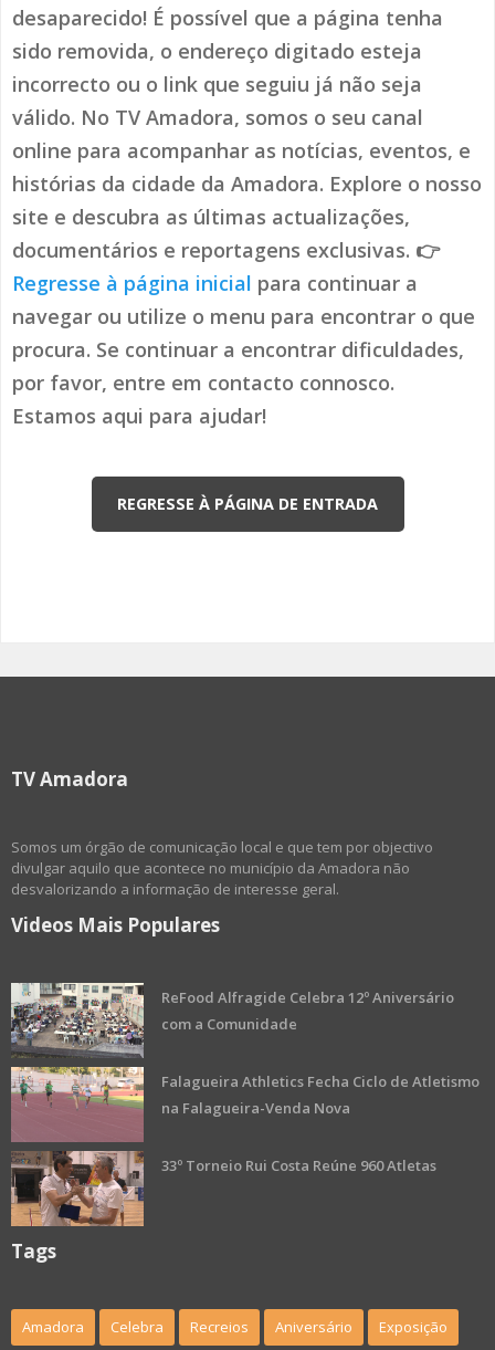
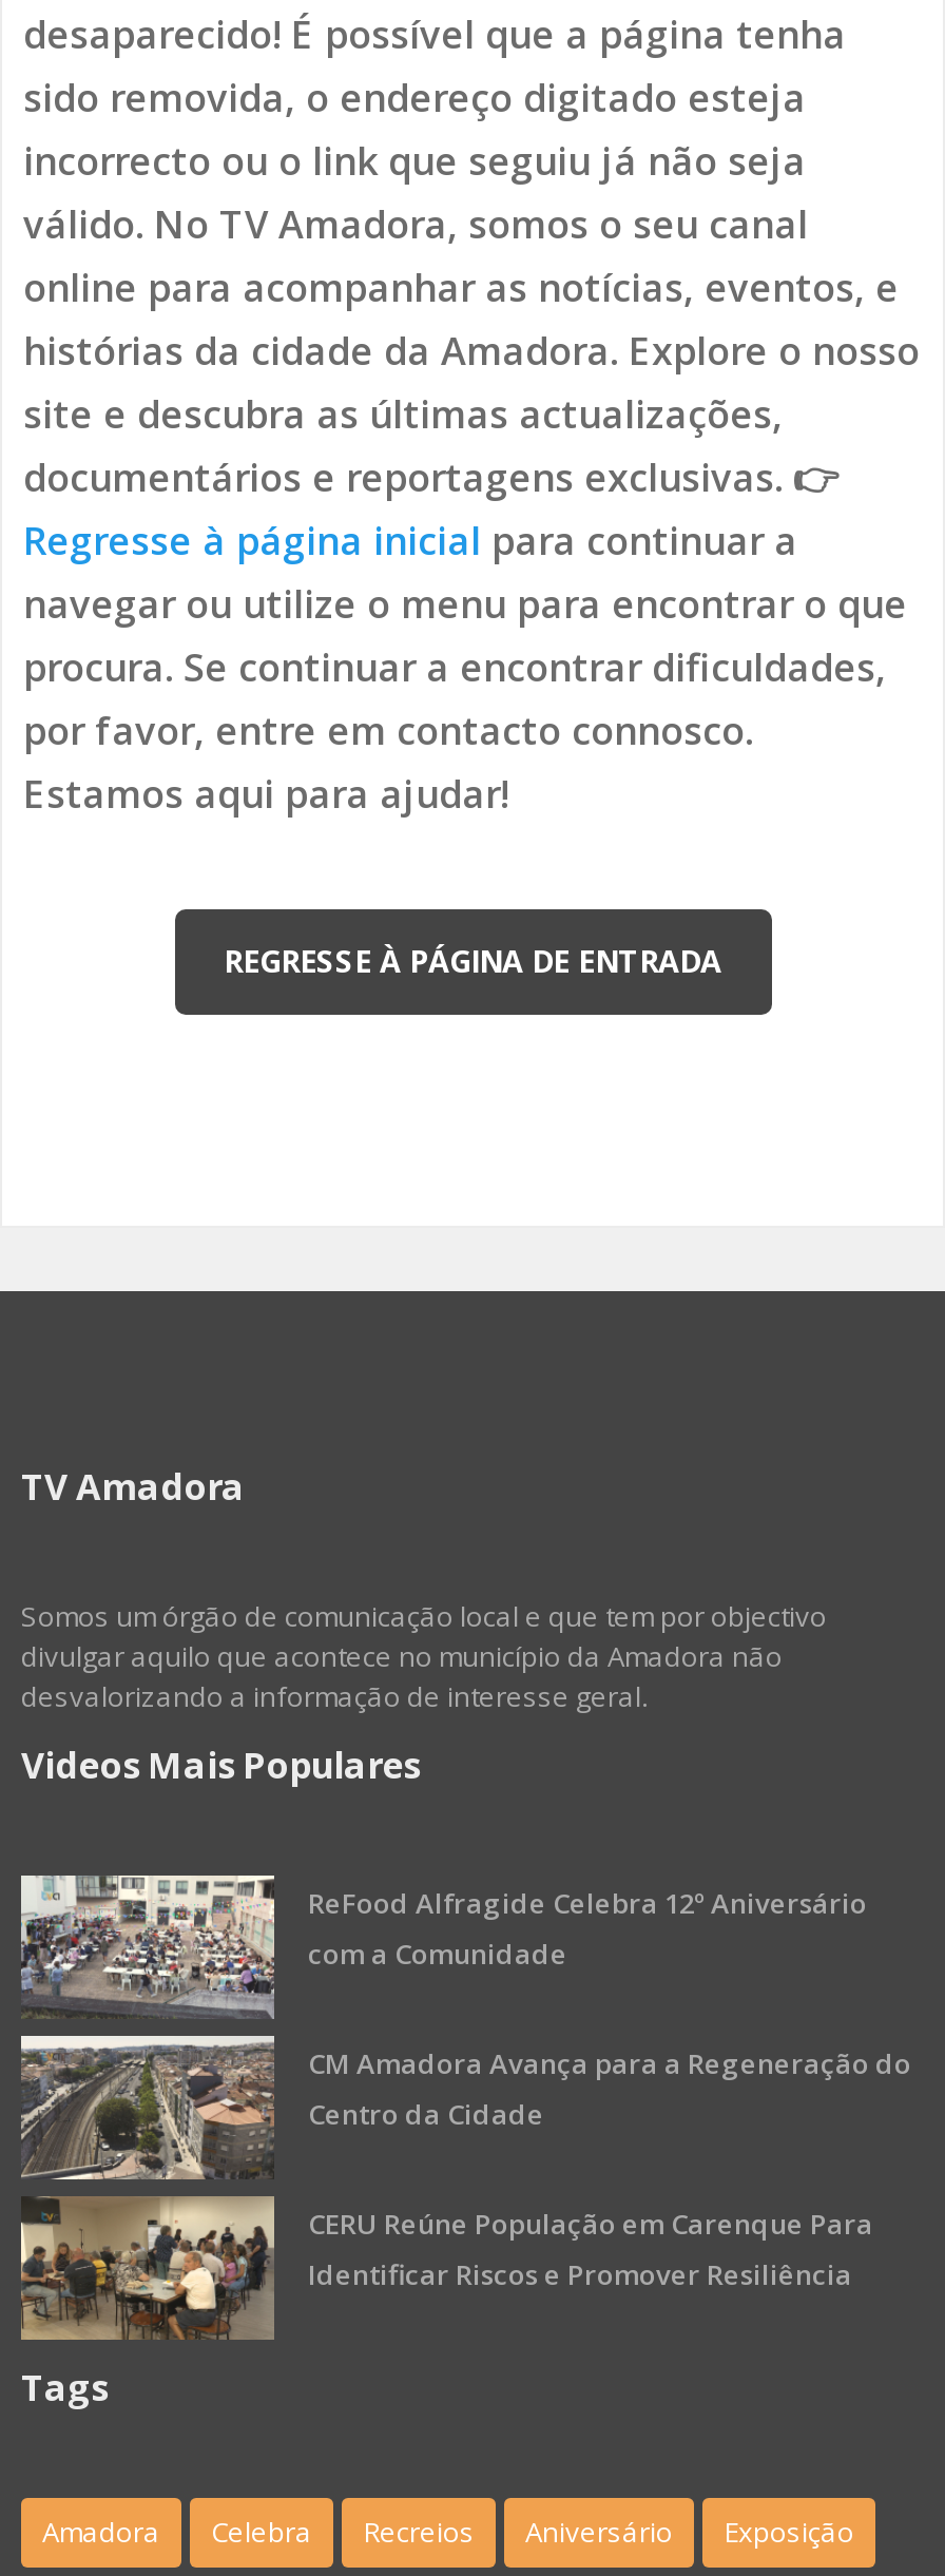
[10,1066,480,1143] [image] | Falagueira Athletics Fecha Ciclo de Atletismo | na Falagueira-Venda Nova -> [21,2034,911,2181] [image] | CM Amadora Avança para a Regeneração do | Centro da Cidade
[10,1151,436,1227] [image] | 33º Torneio Rui Costa Reúne 960 Atletas -> [19,2196,873,2340] [image] | CERU Reúne População em Carenque Para | Identificar Riscos e Promover Resiliência

